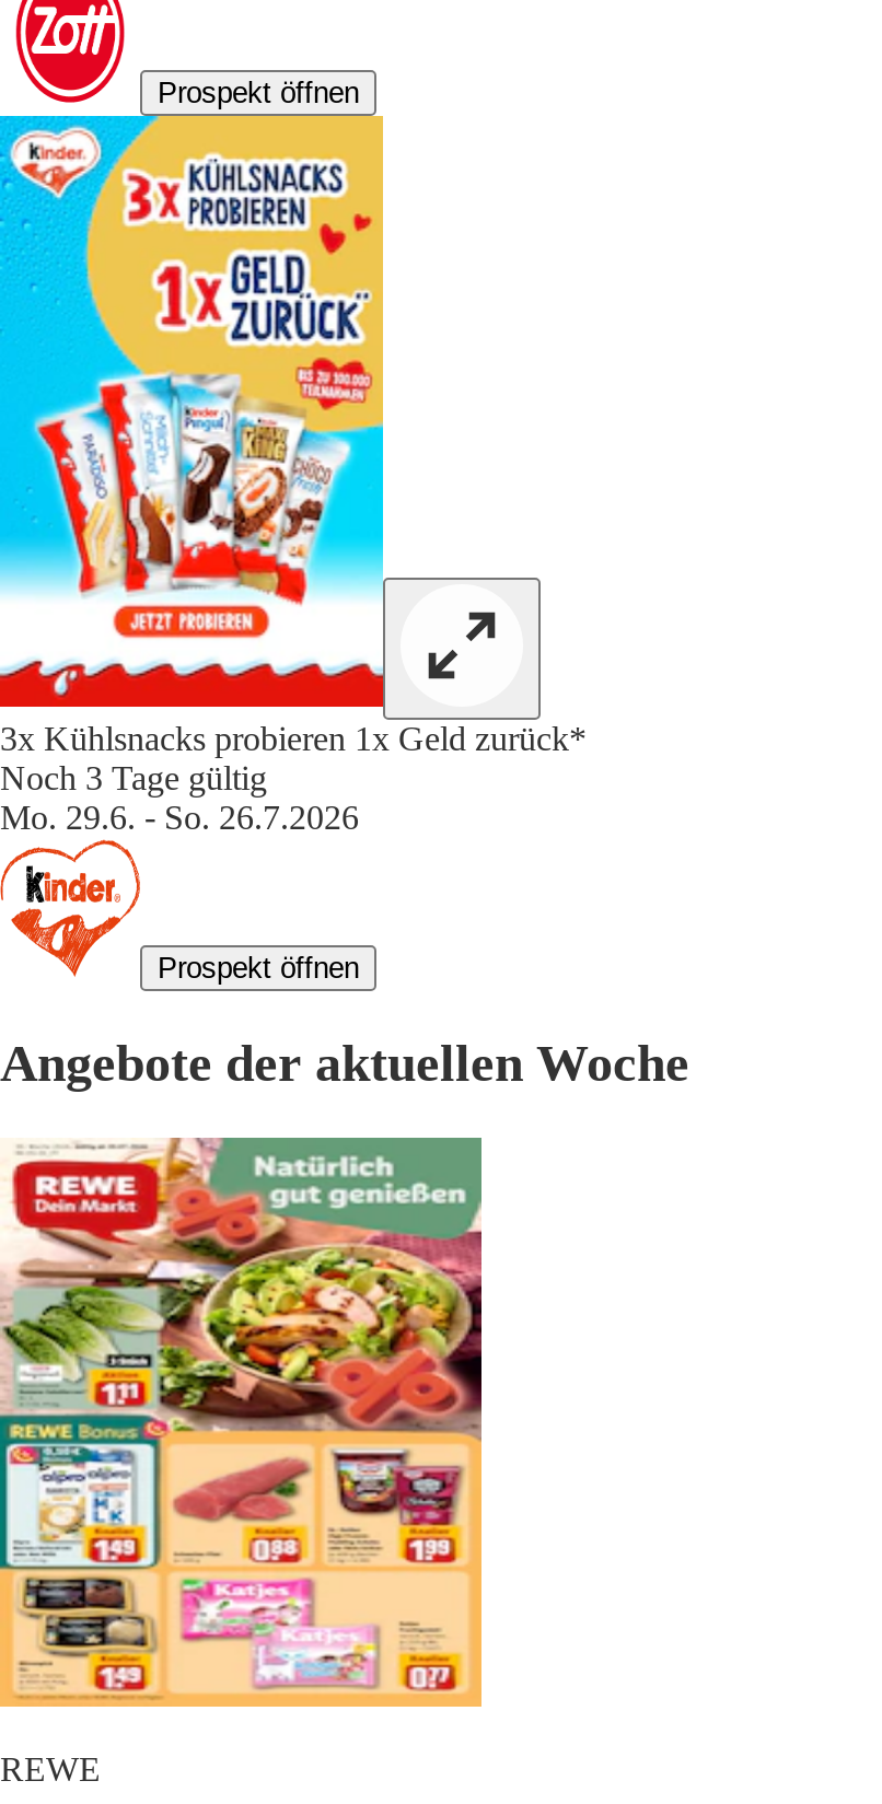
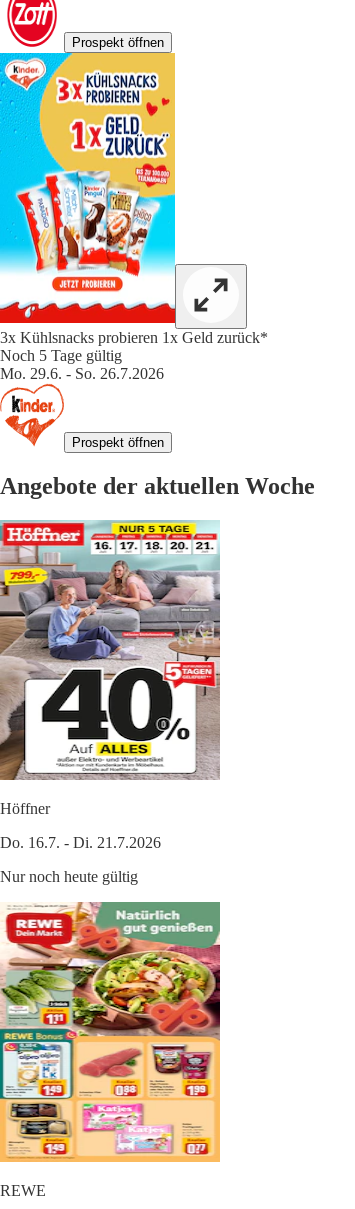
[0,760,267,797] Noch 3 Tage gültig -> [0,347,122,364] Noch 5 Tage gültig
none -> [0,519,221,885] [image] | Höffner | Do. 16.7. - Di. 21.7.2026 | Nur noch heute gültig

